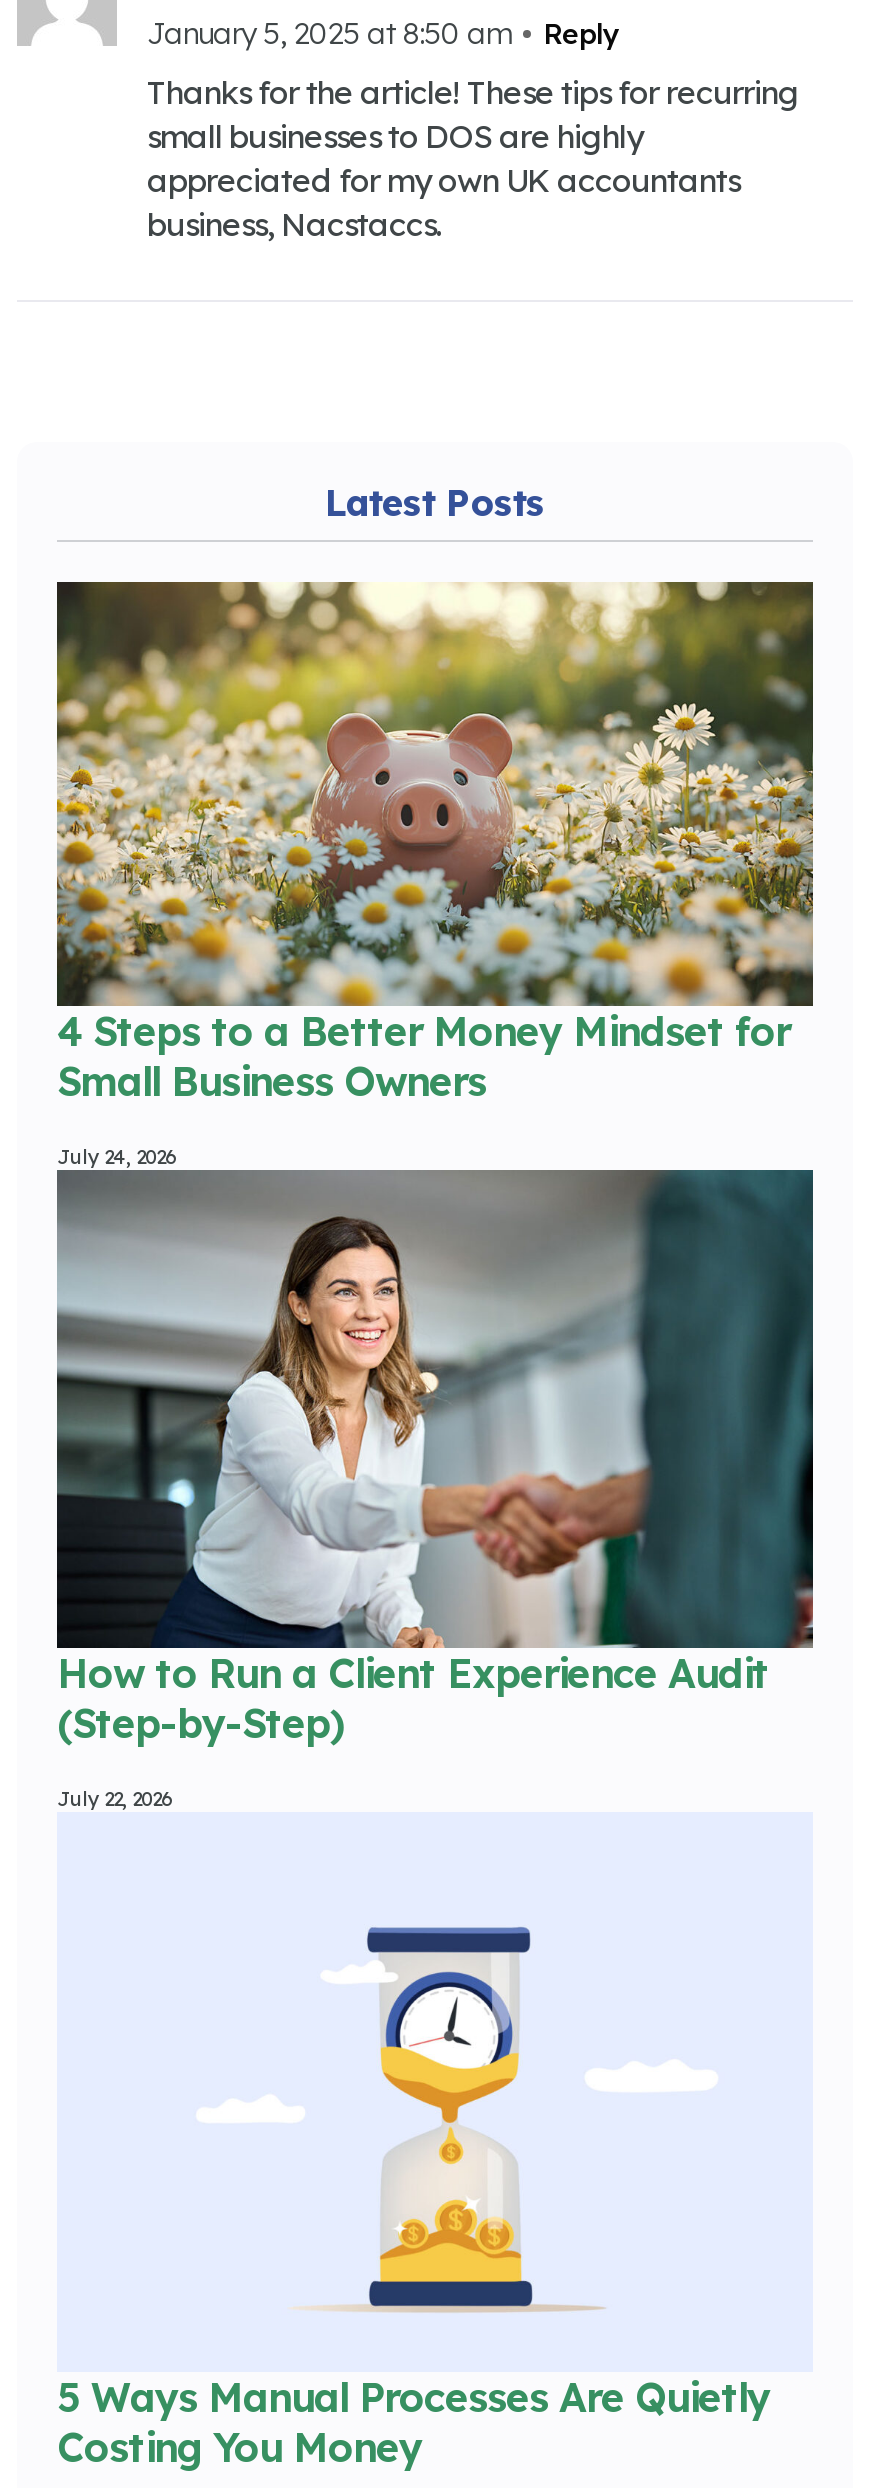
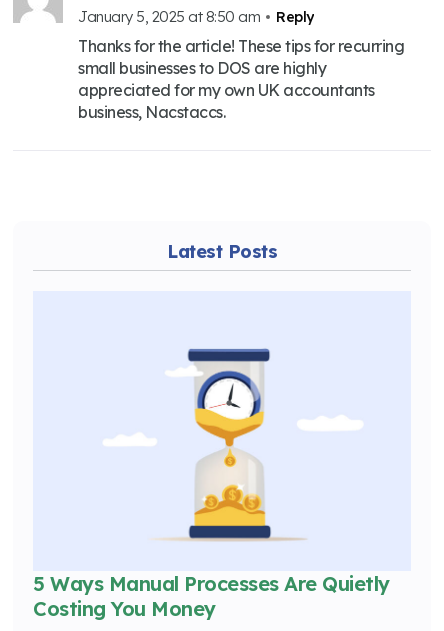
[55,580,815,1170] [image] | 4 Steps to a Better Money Mindset for | Small Business Owners | July 24, 2026 -> none
[55,1168,815,1812] [image] | How to Run a Client Experience Audit | (Step-by-Step) | July 22, 2026 -> none

